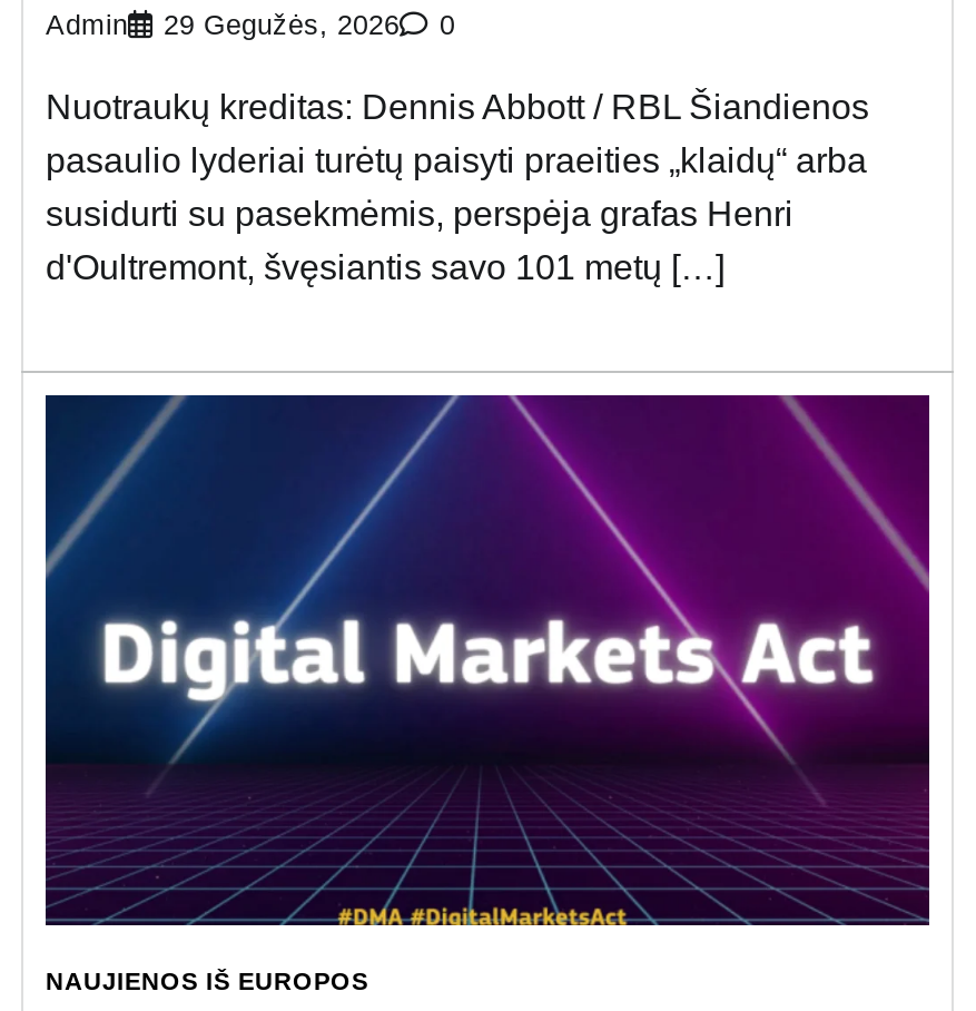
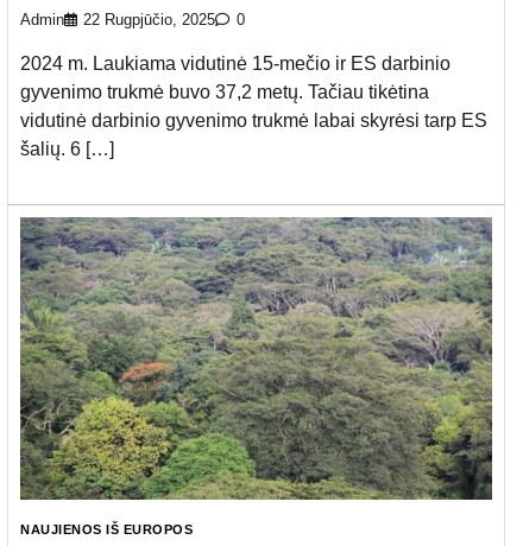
[46,10,455,41] Admin 29 Gegužės, 2026 0 -> [20,11,245,28] Admin 22 Rugpjūčio, 2025 0
[46,88,869,286] Nuotraukų kreditas: Dennis Abbott / RBL Šiandienos | pasaulio lyderiai turėtų paisyti praeities „klaidų“ arba | susidurti su pasekmėmis, perspėja grafas Henri | d'Oultremont, švęsiantis savo 101 metų […] -> [20,53,487,158] 2024 m. Laukiama vidutinė 15-mečio ir ES darbinio | gyvenimo trukmė buvo 37,2 metų. Tačiau tikėtina | vidutinė darbinio gyvenimo trukmė labai skyrėsi tarp ES | šalių. 6 […]
[43,394,931,929] [image] -> [19,217,493,501] [image]

